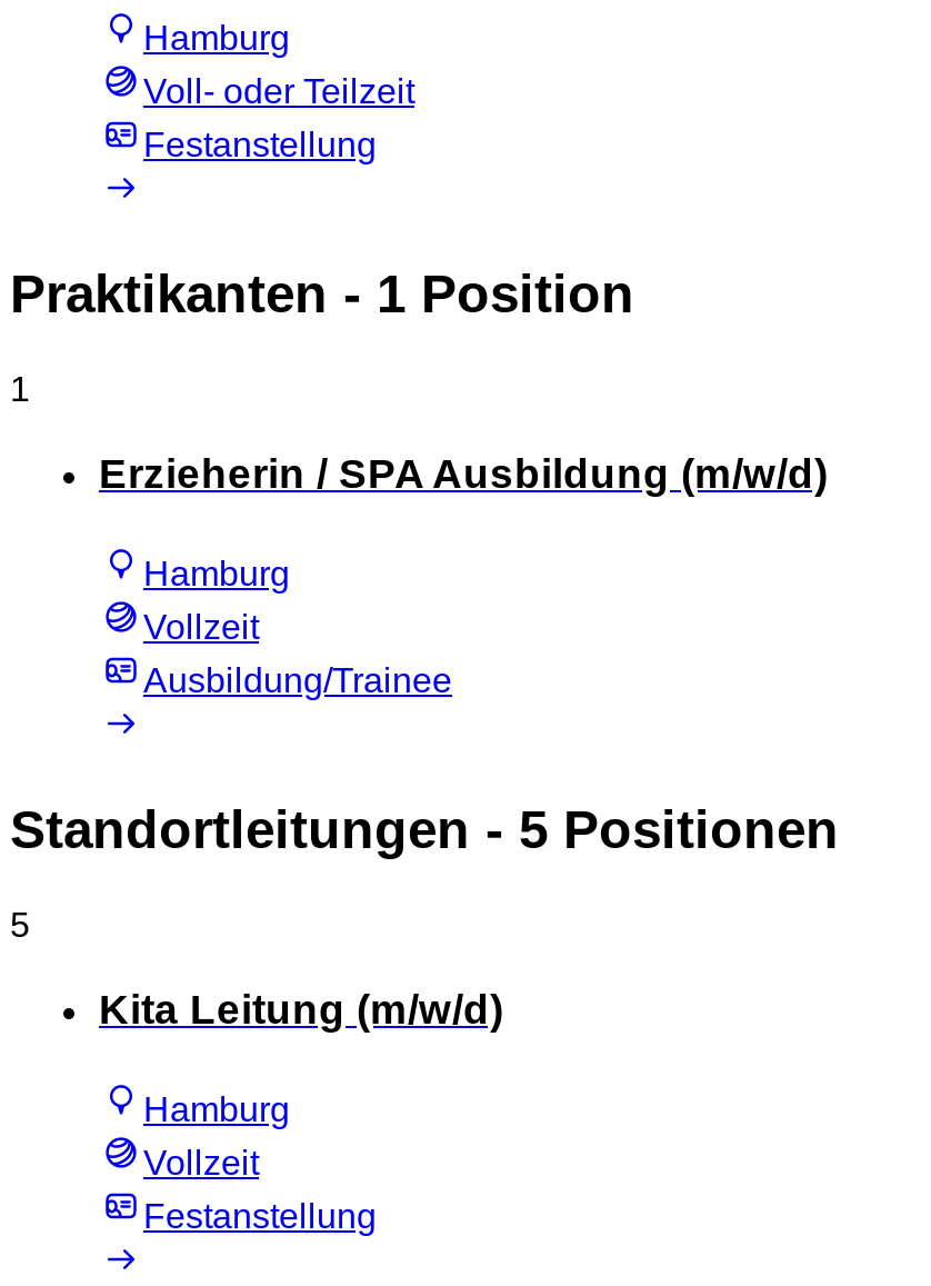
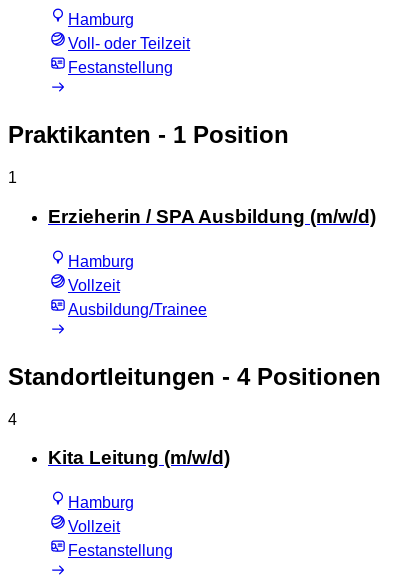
[10,798,839,858] Standortleitungen - 5 Positionen -> [8,363,381,390] Standortleitungen - 4 Positionen
[10,905,30,943] 5 -> [8,410,17,427] 4

